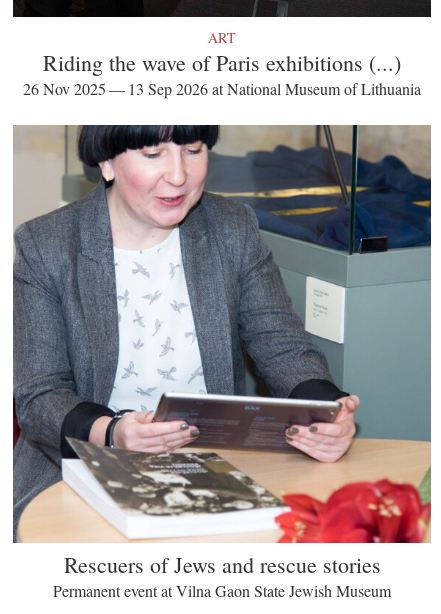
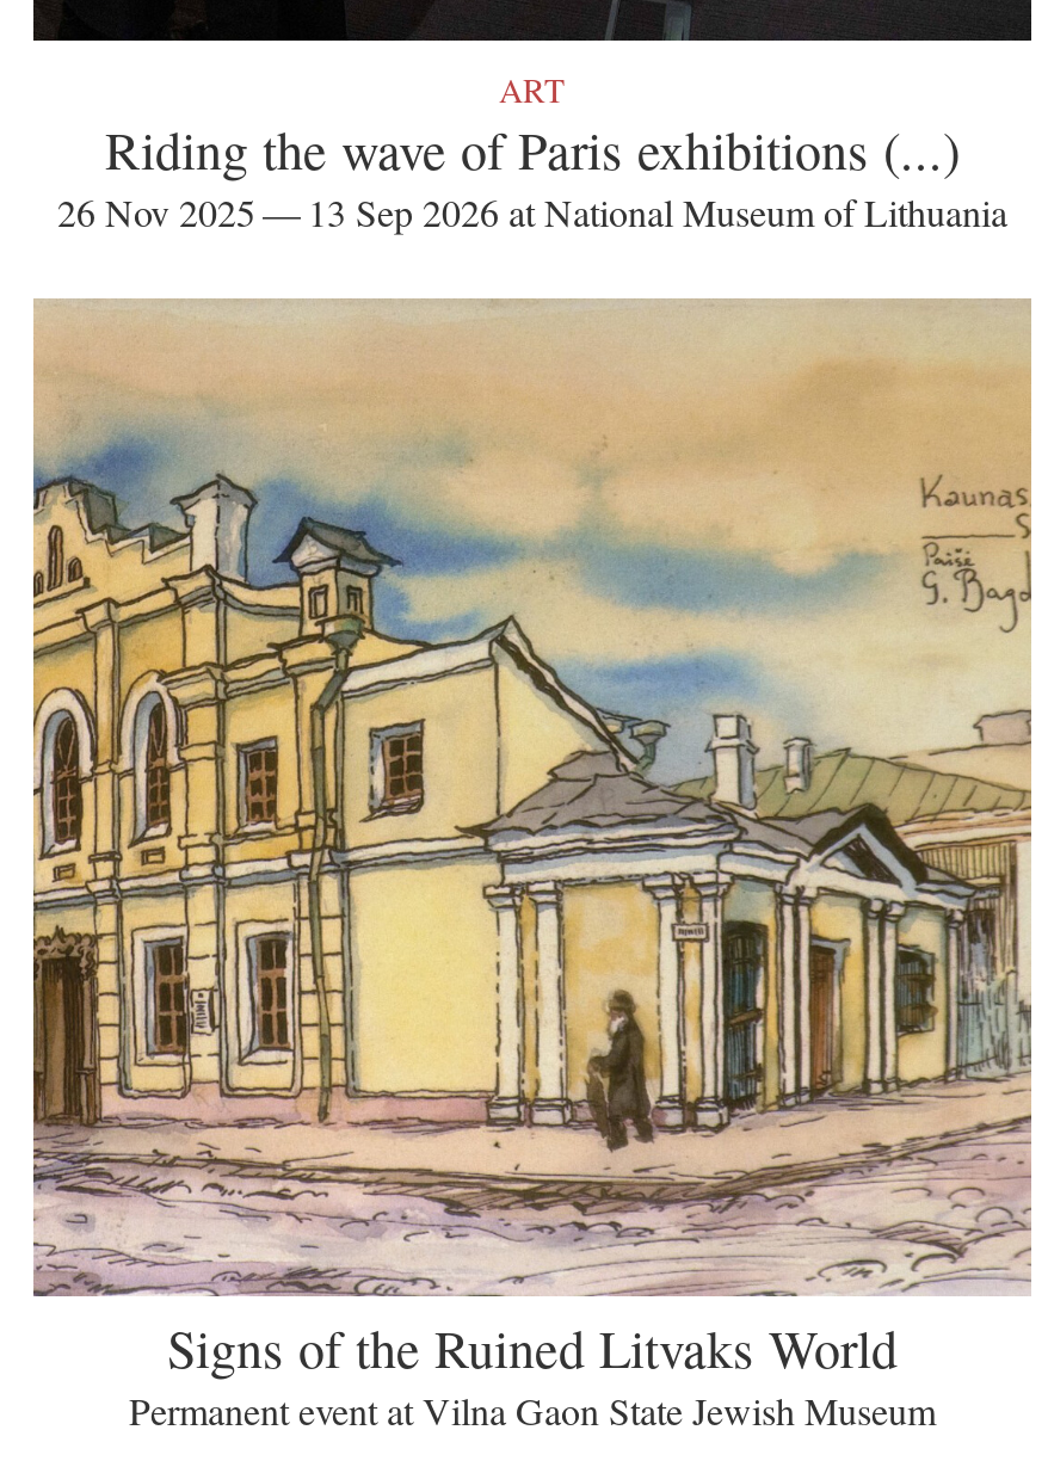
[12,124,432,579] [image] | Rescuers of Jews and rescue stories -> [31,301,1034,1381] [image] | Signs of the Ruined Litvaks World

